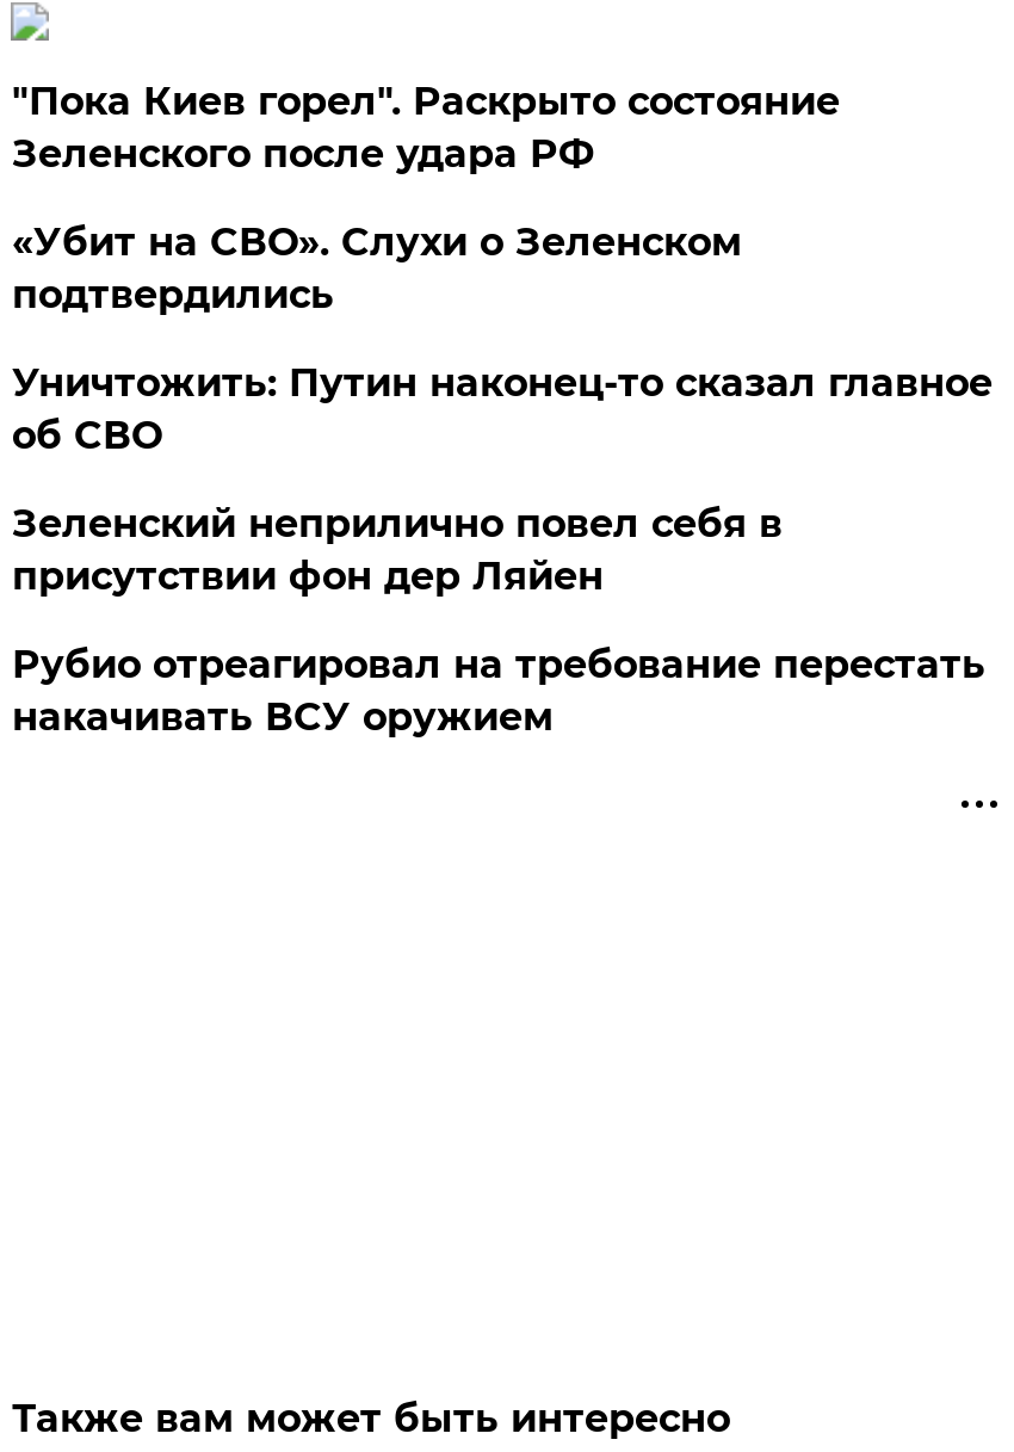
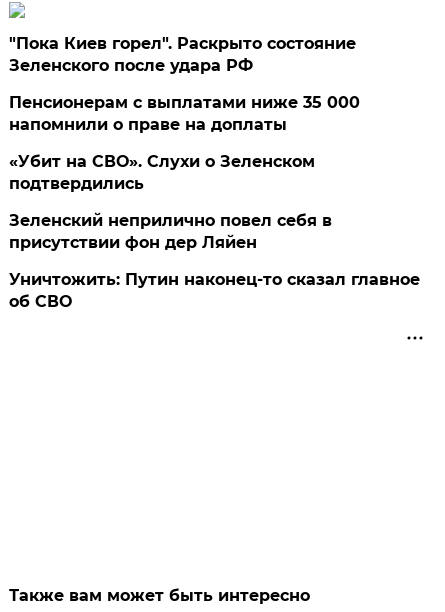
none -> [9,93,360,134] Пенсионерам с выплатами ниже 35 000 | напомнили о праве на доплаты
moved [12,219,742,317] -> [9,152,315,193]: «Убит на СВО». Слухи о Зеленском | подтвердились
moved [12,360,992,458] -> [9,270,420,311]: Уничтожить: Путин наконец-то сказал главное | об СВО
[12,642,985,739] Рубио отреагировал на требование перестать | накачивать ВСУ оружием -> none

